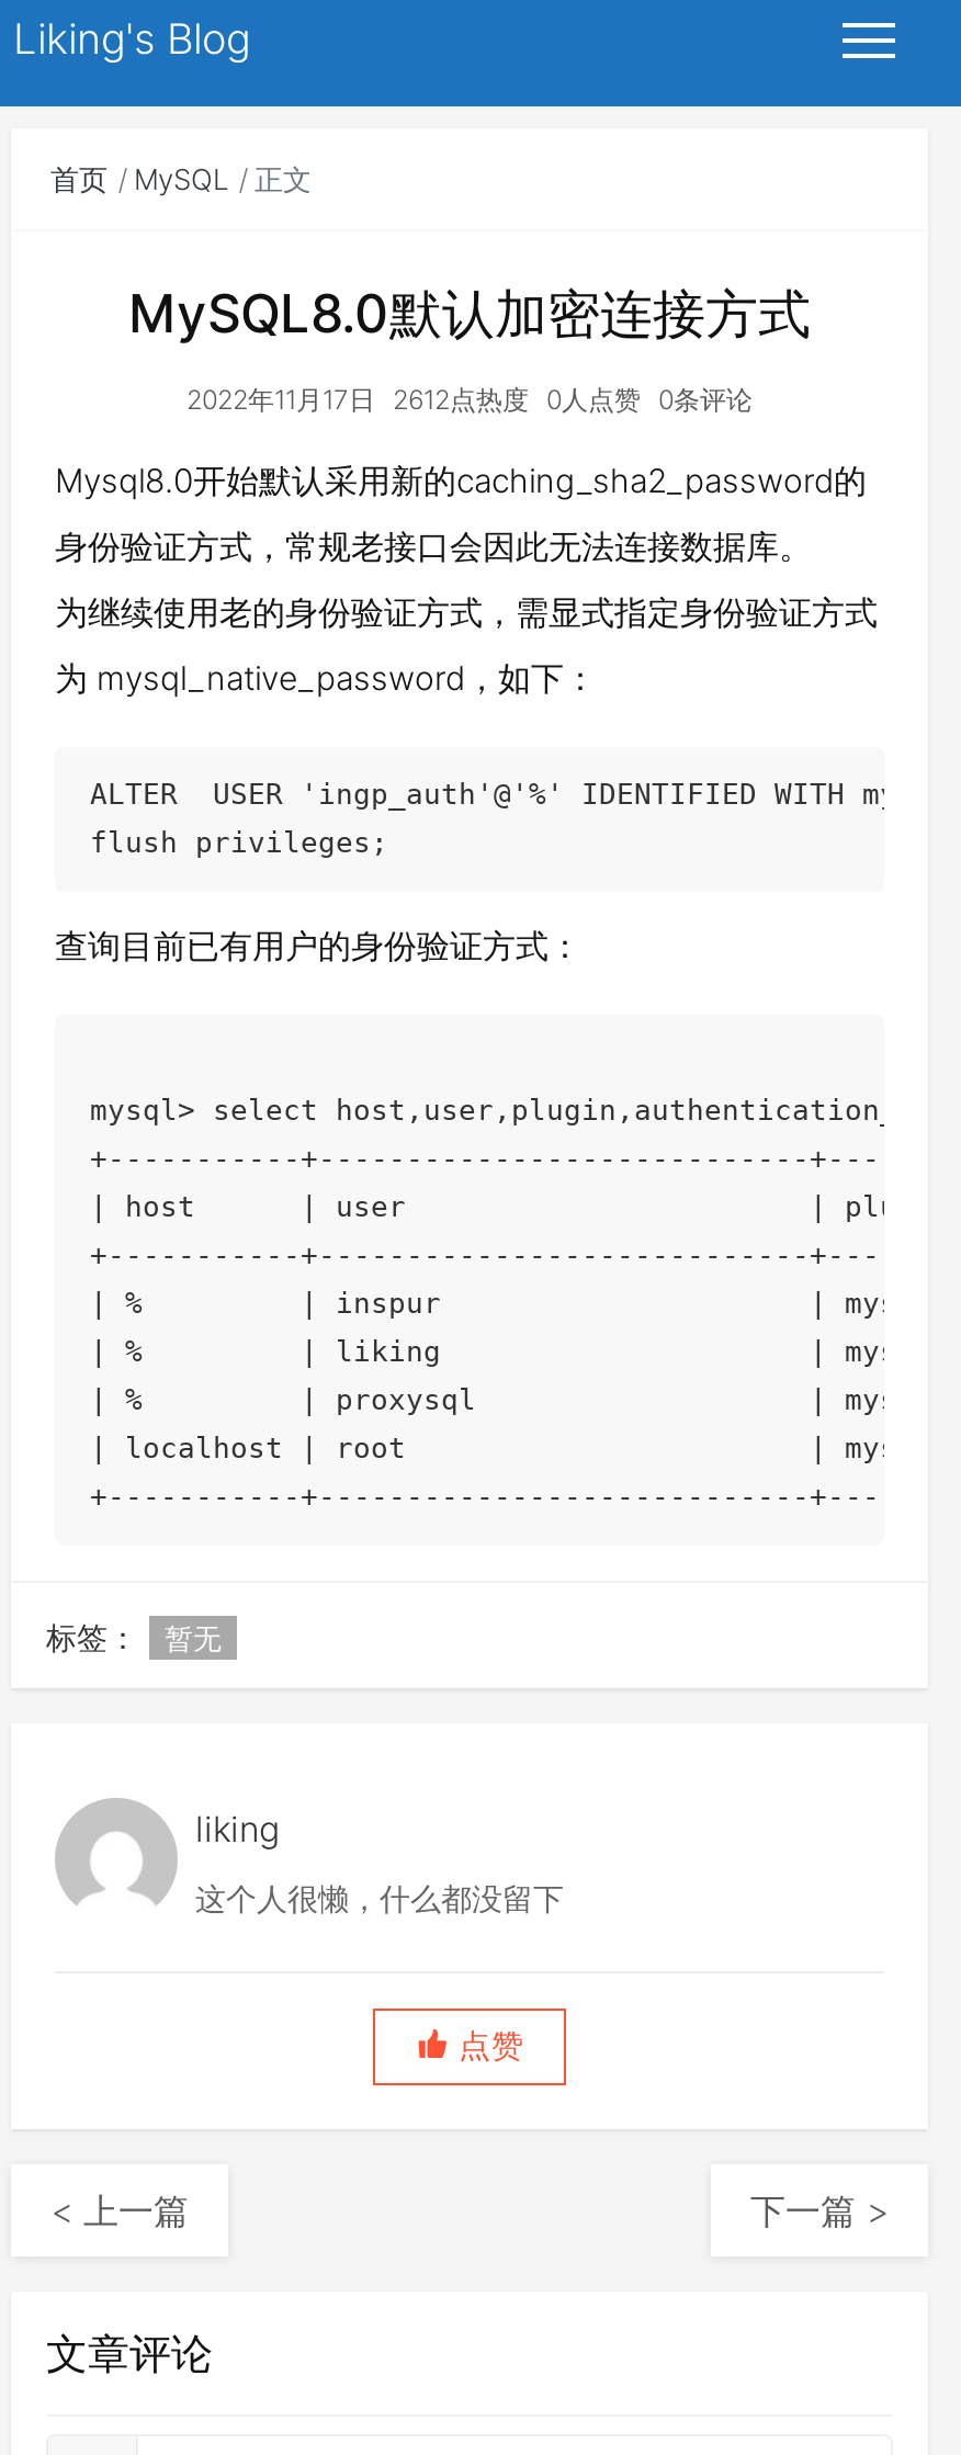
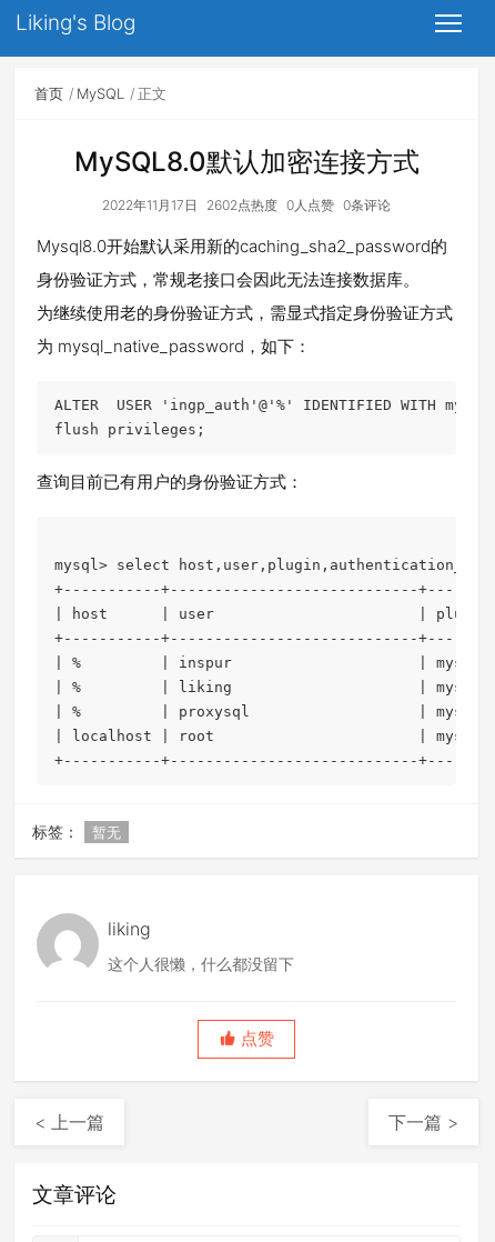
[186,383,753,416] 2022年11月17日 2612点热度 0人点赞 0条评论 -> [102,197,391,213] 2022年11月17日 2602点热度 0人点赞 0条评论

